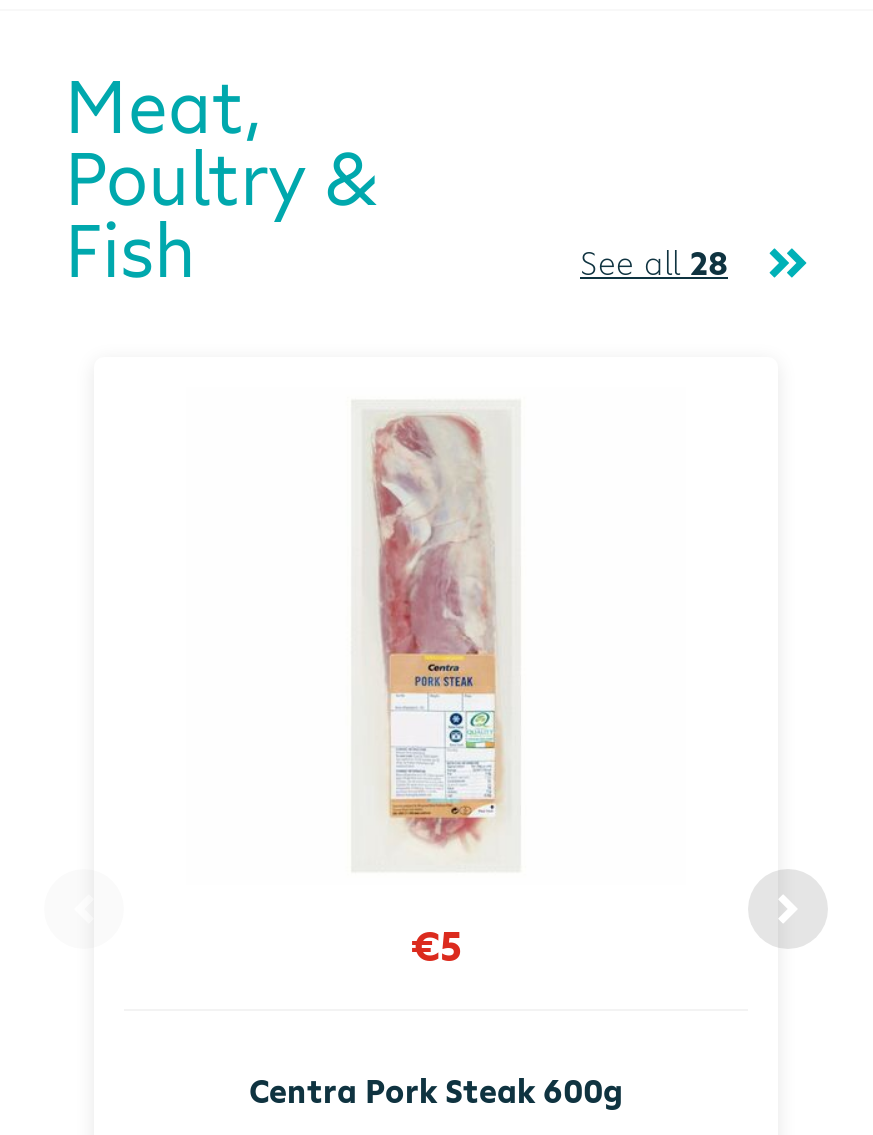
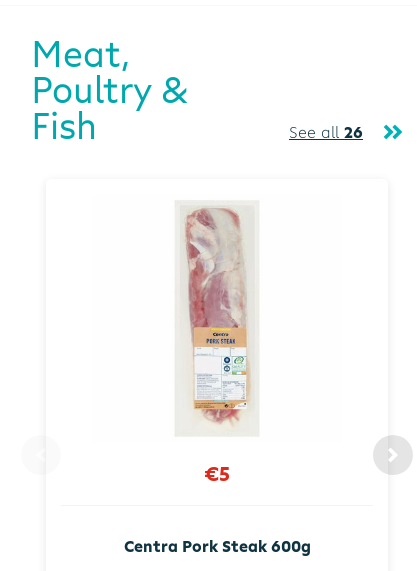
[580,241,728,285] See all 28 -> [289,121,363,143] See all 26

